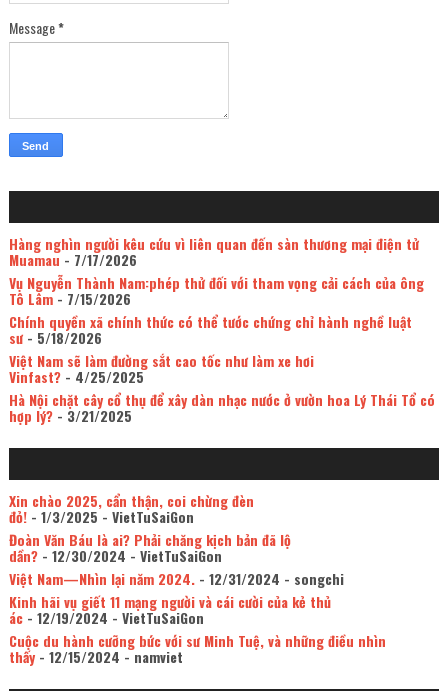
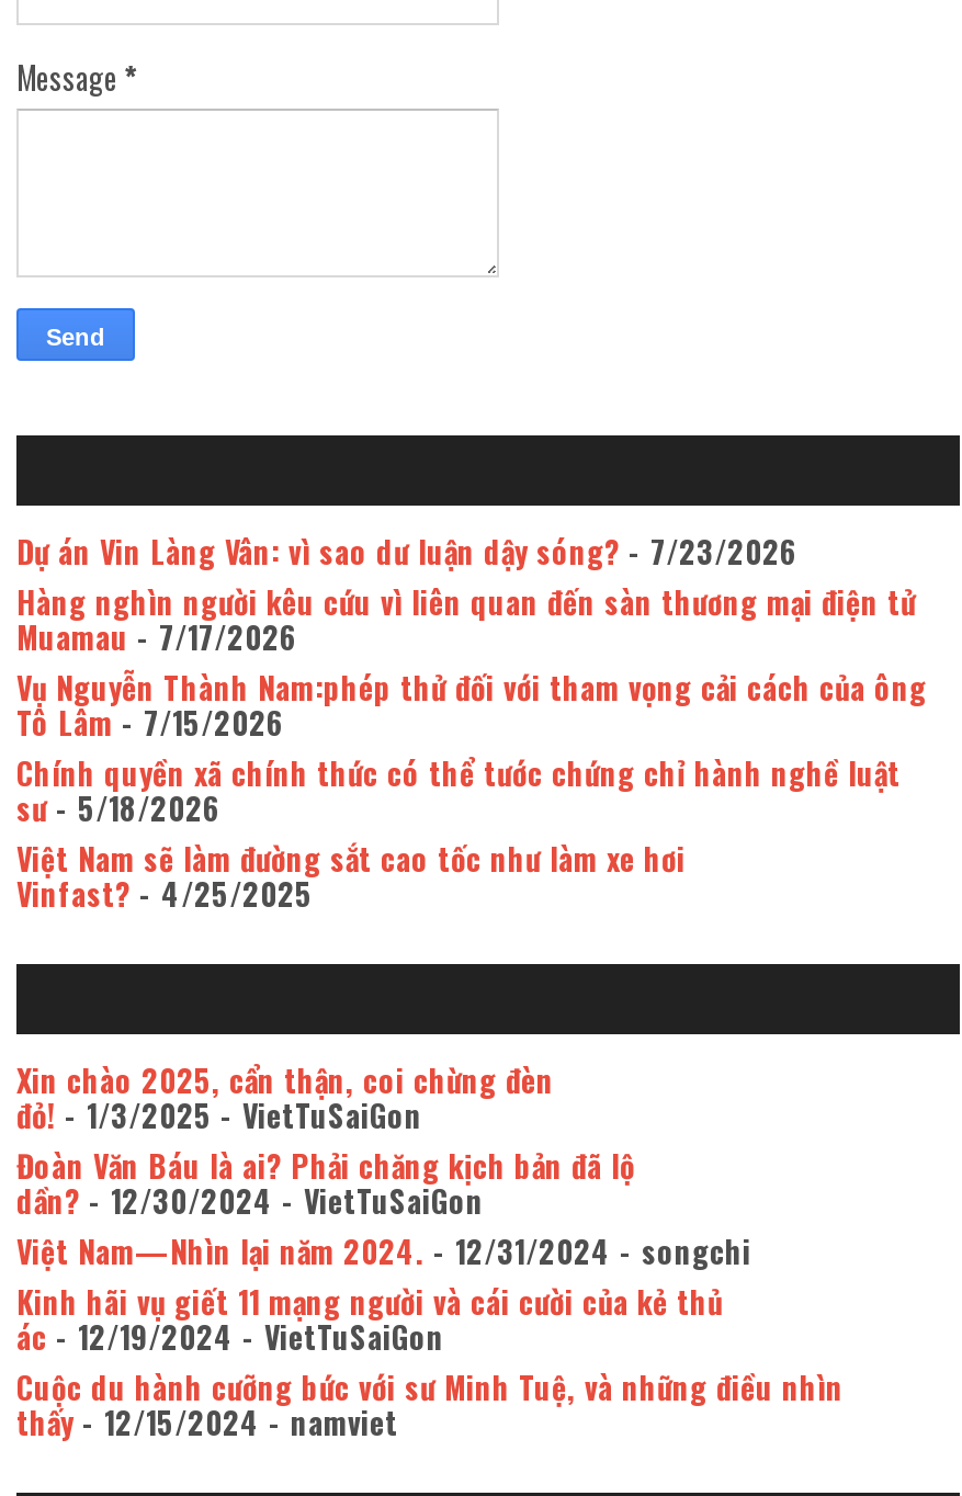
none -> [16,528,797,574] Dự án Vin Làng Vân: vì sao dư luận dậy sóng? - 7/23/2026
moved [9,233,424,387] -> [16,579,927,917]: Hàng nghìn người kêu cứu vì liên quan đến sàn thương mại điện tử | Muamau- 7/17/2026 | Vụ Nguyễn Thành Nam:phép thử đối với tham vọng cải cách của ông | Tô Lâm- 7/15/2026 | Chính quyền xã chính thức có thể tước chứng chỉ hành nghề luật | sư- 5/18/2026 | Việt Nam sẽ làm đường sắt cao tốc như làm xe hơi | Vinfast?- 4/25/2025
[9,389,435,426] Hà Nội chặt cây cổ thụ để xây dàn nhạc nước ở vườn hoa Lý Thái Tổ có | hợp lý?- 3/21/2025 -> none

